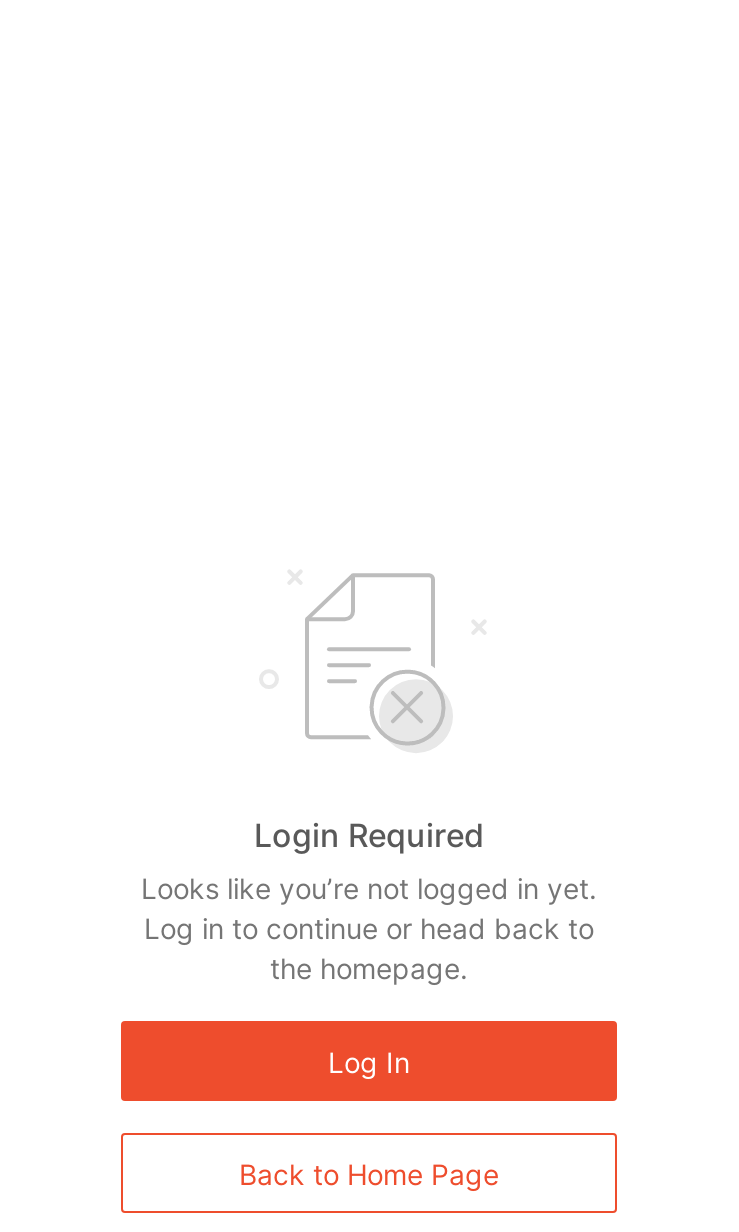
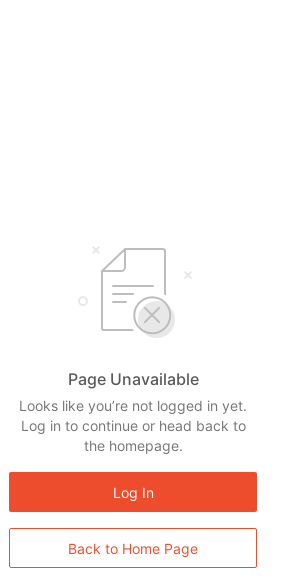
[254,815,484,855] Login Required -> [67,369,198,389] Page Unavailable

